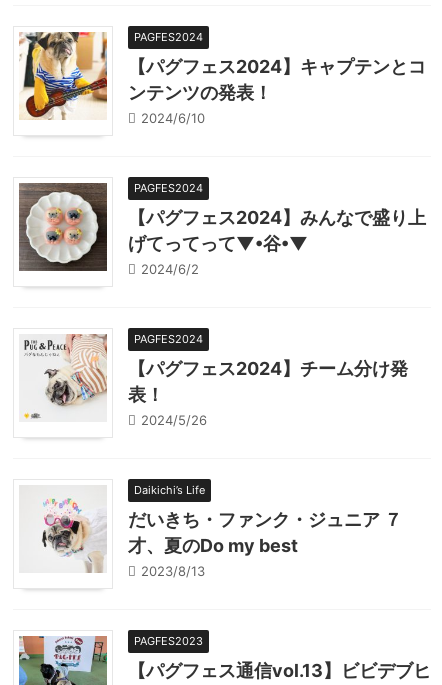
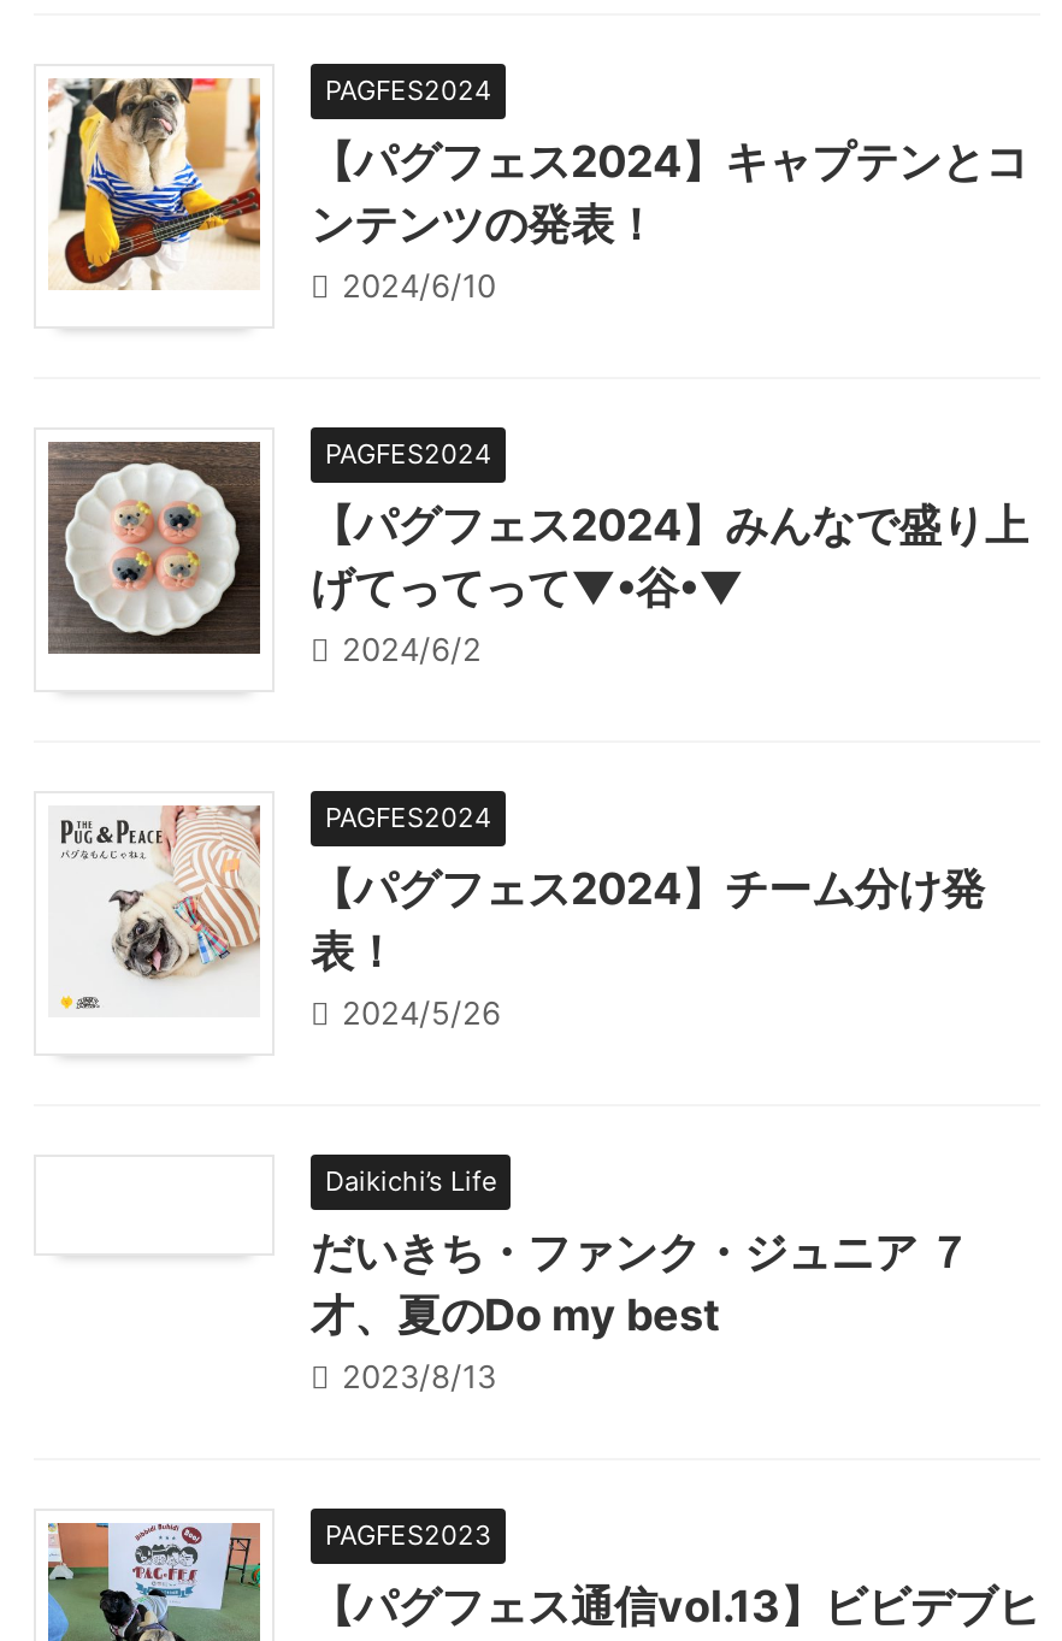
[41,497,107,574] [image] -> none

